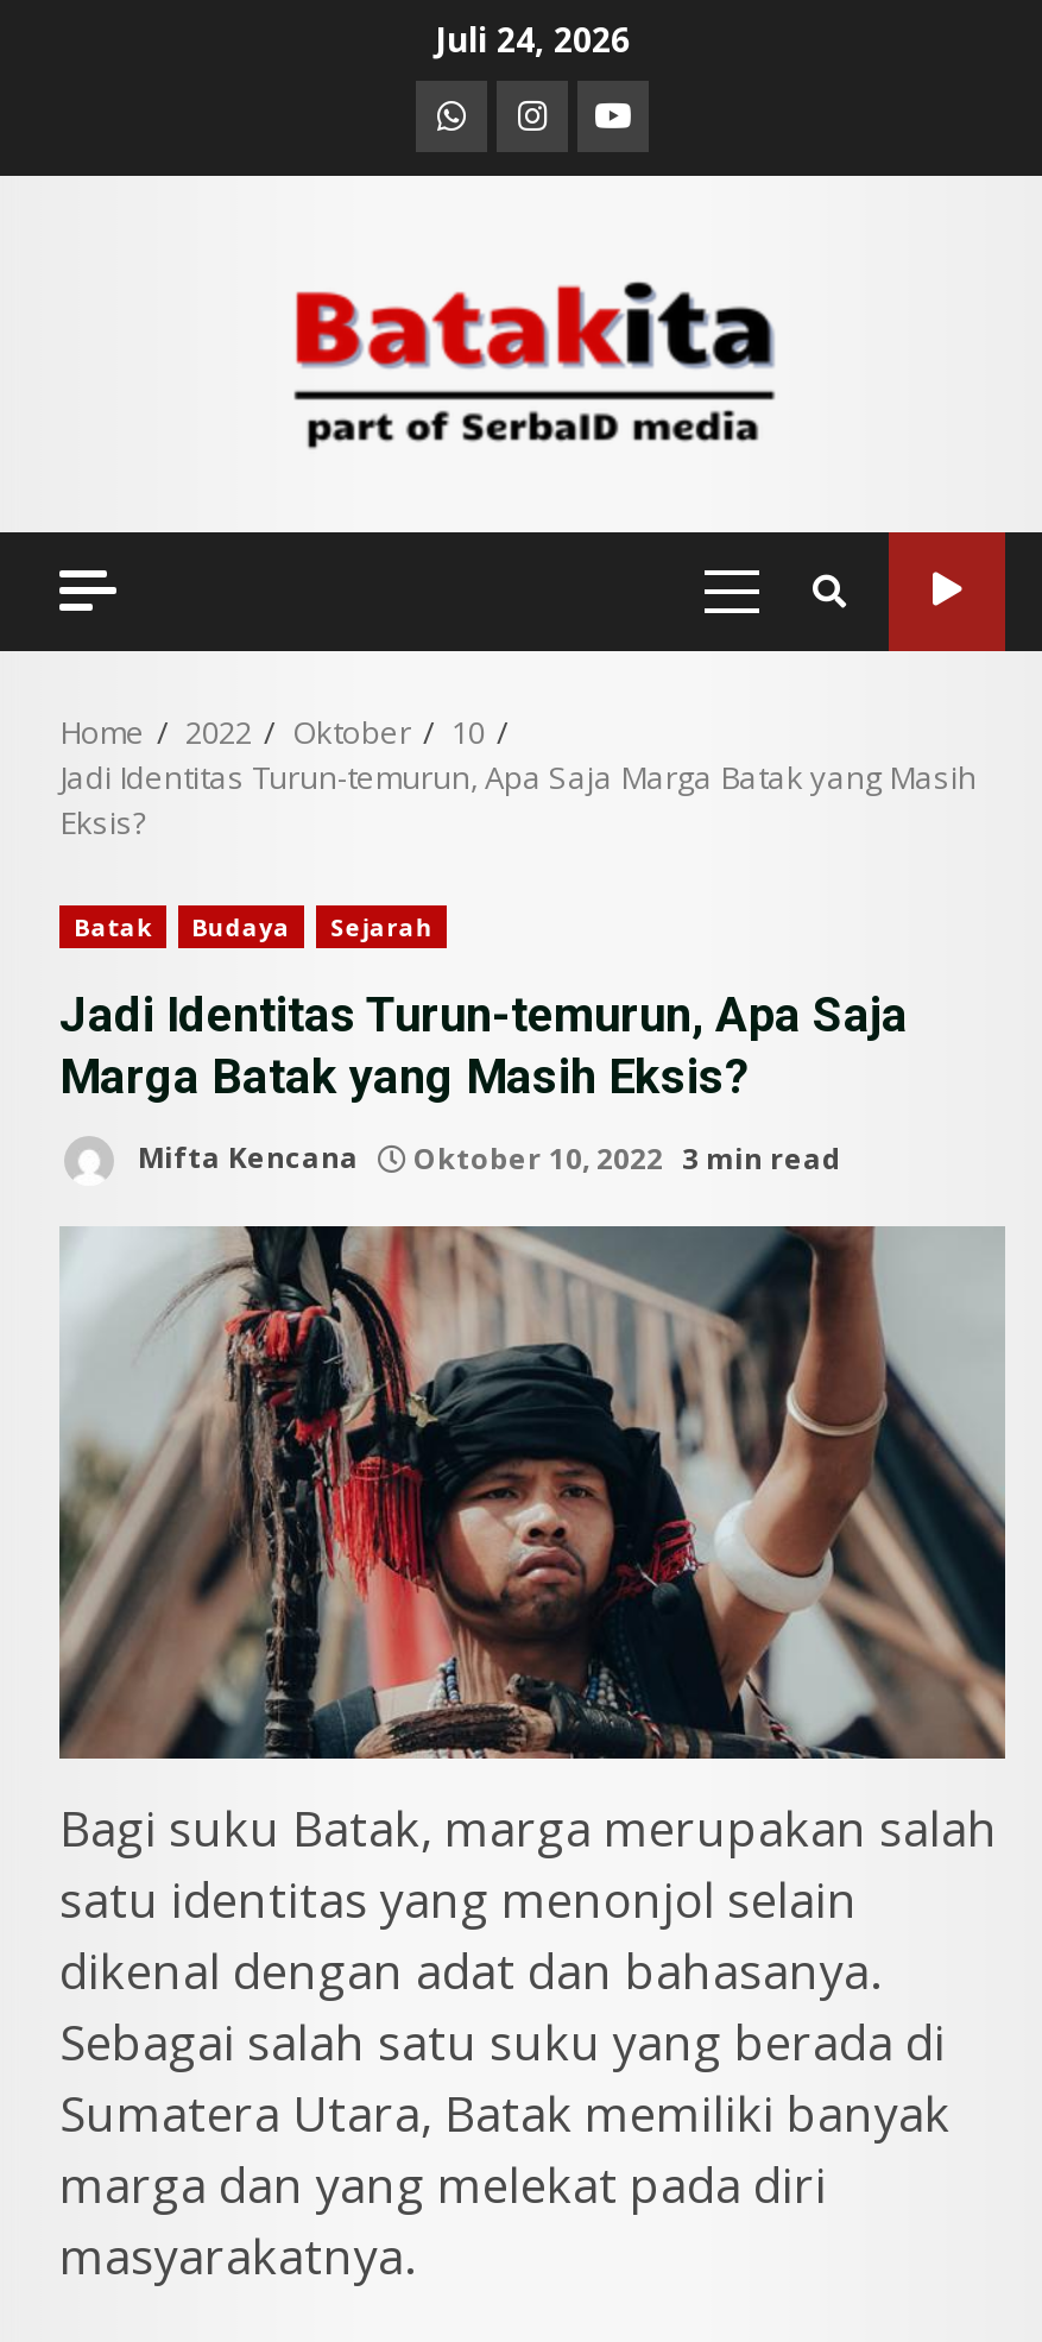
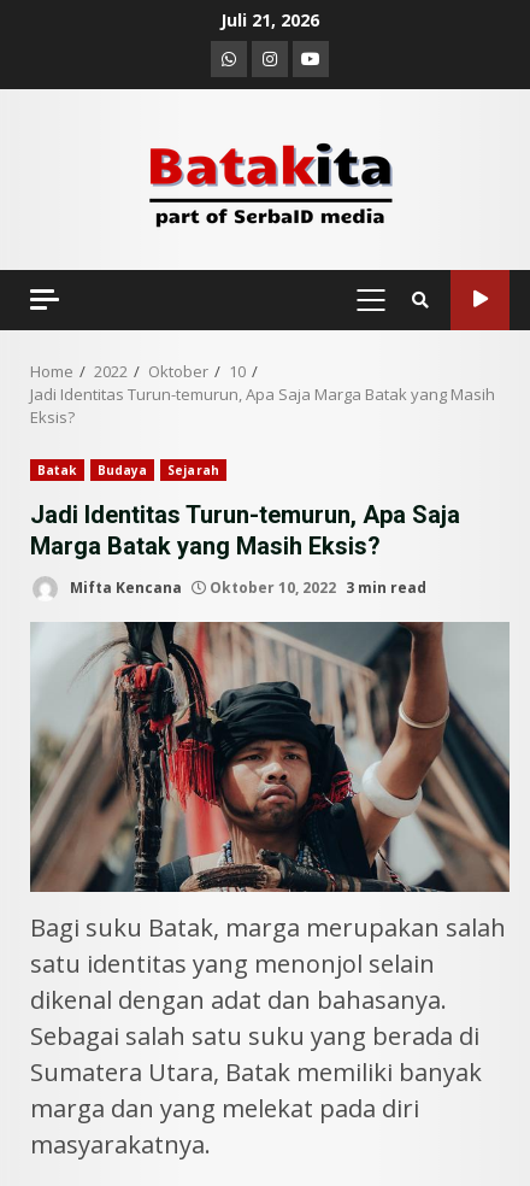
[435,17,630,62] Juli 24, 2026 -> [220,8,319,31] Juli 21, 2026

